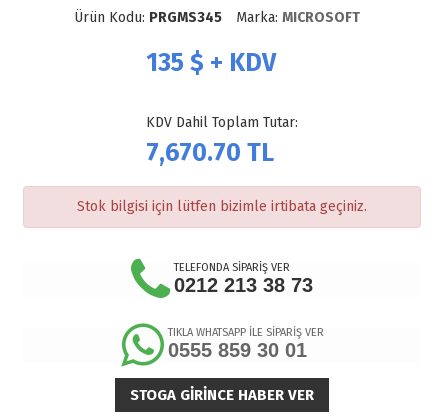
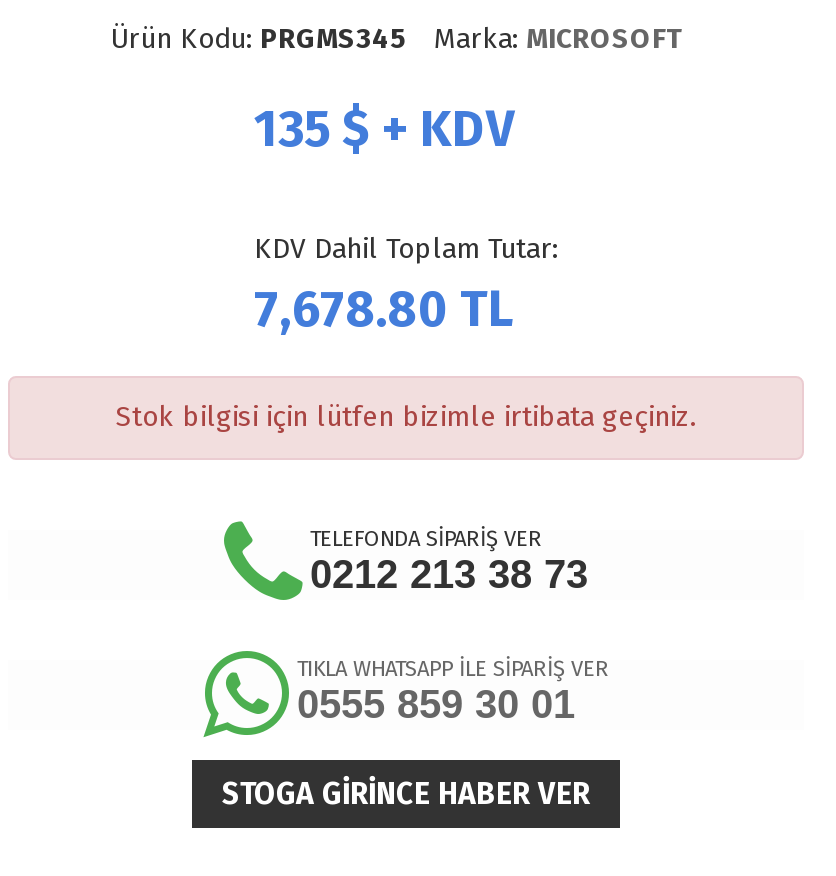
[146,137,274,167] 7,670.70 TL -> [254,279,514,339] 7,678.80 TL

